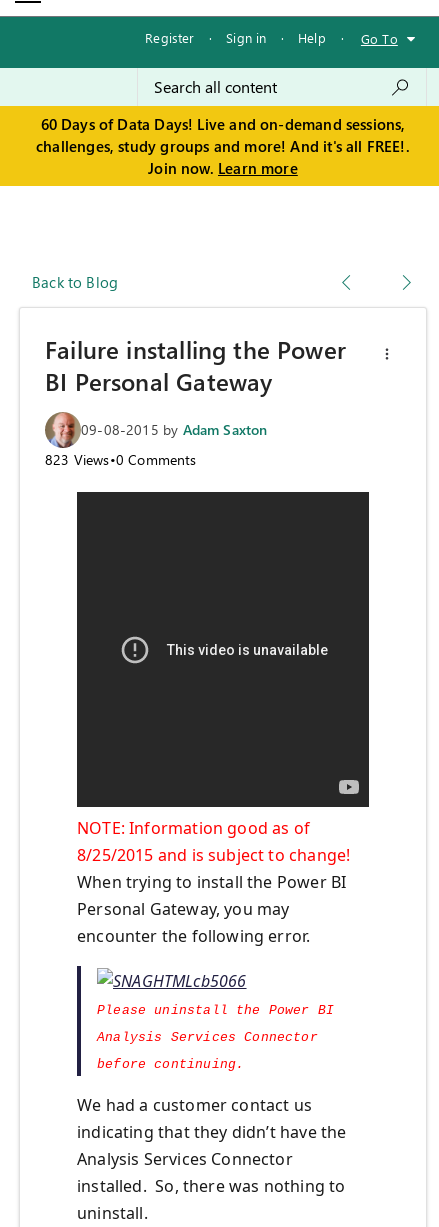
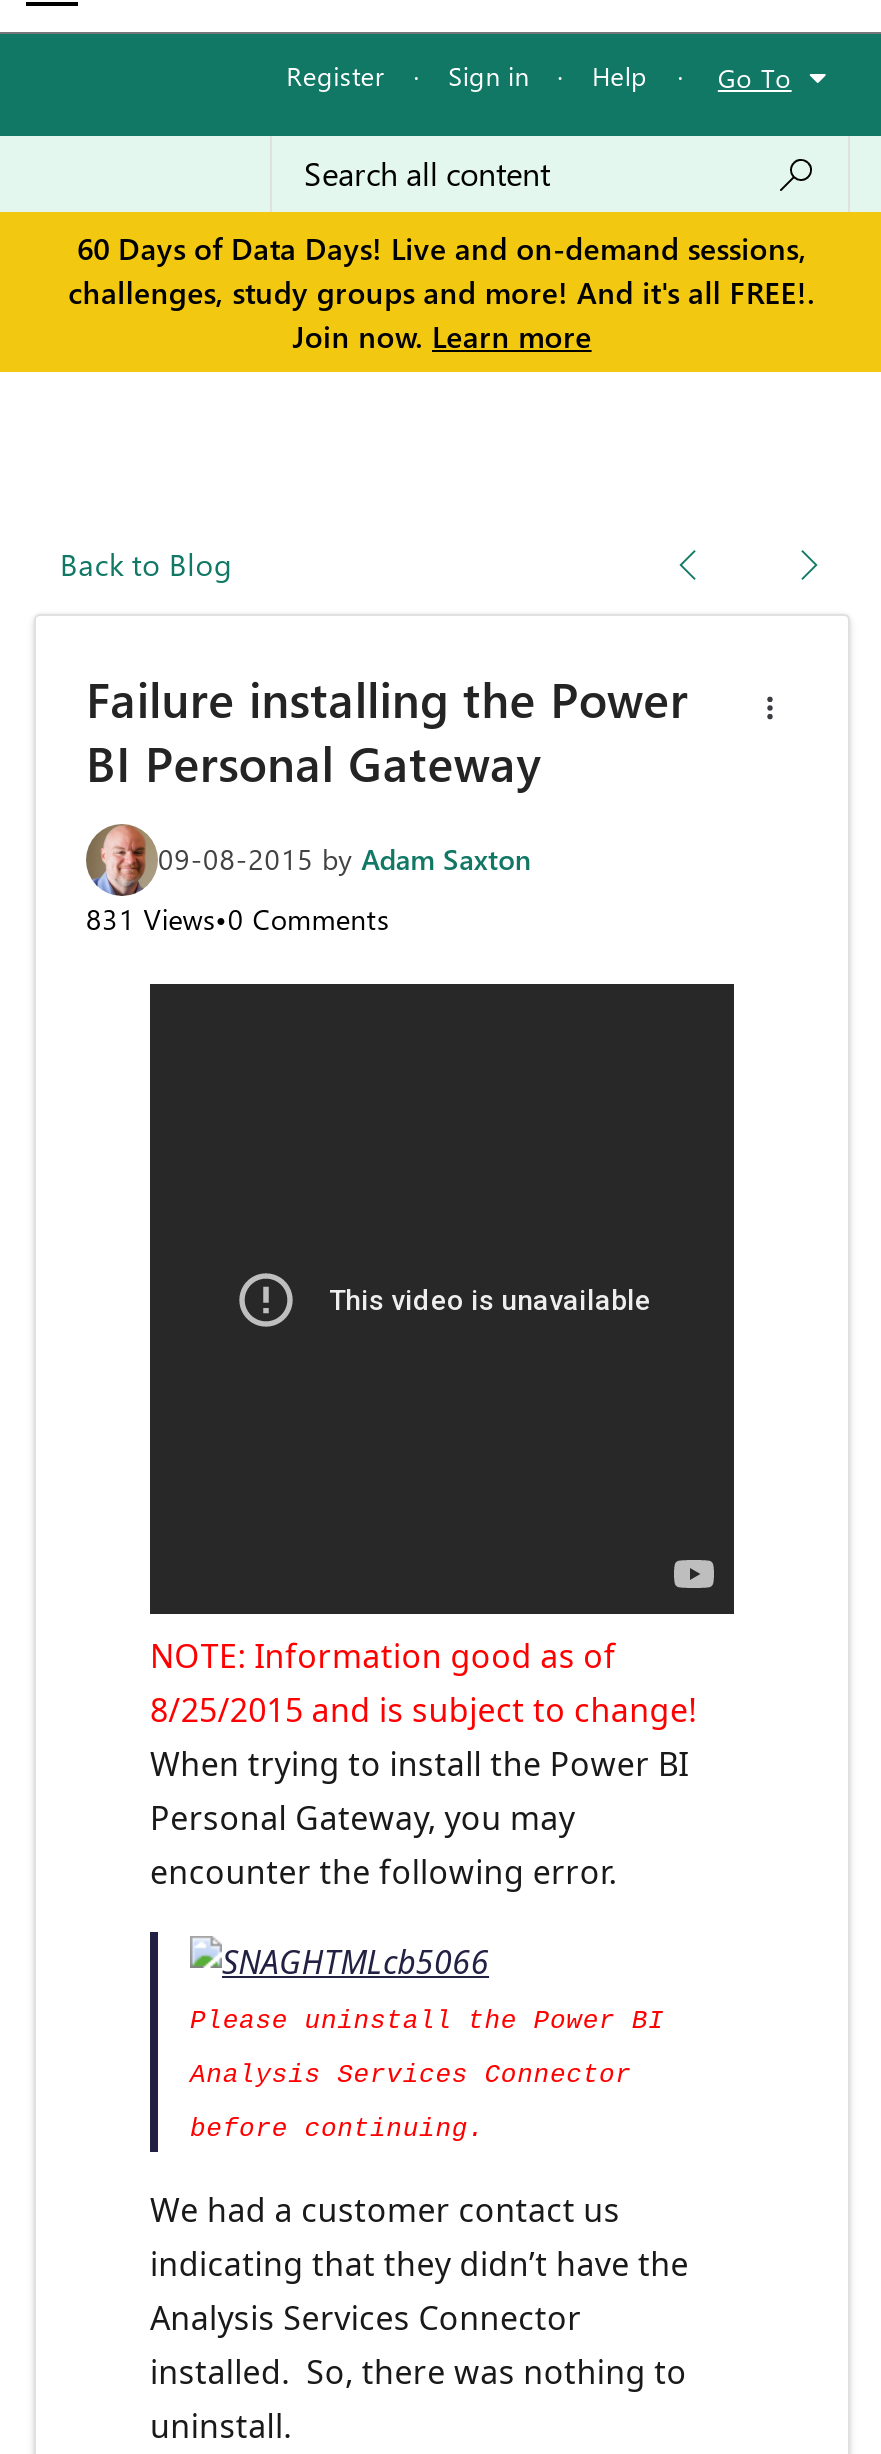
[45,450,197,469] 823 Views•0 Comments -> [86,901,389,939] 831 Views•0 Comments

